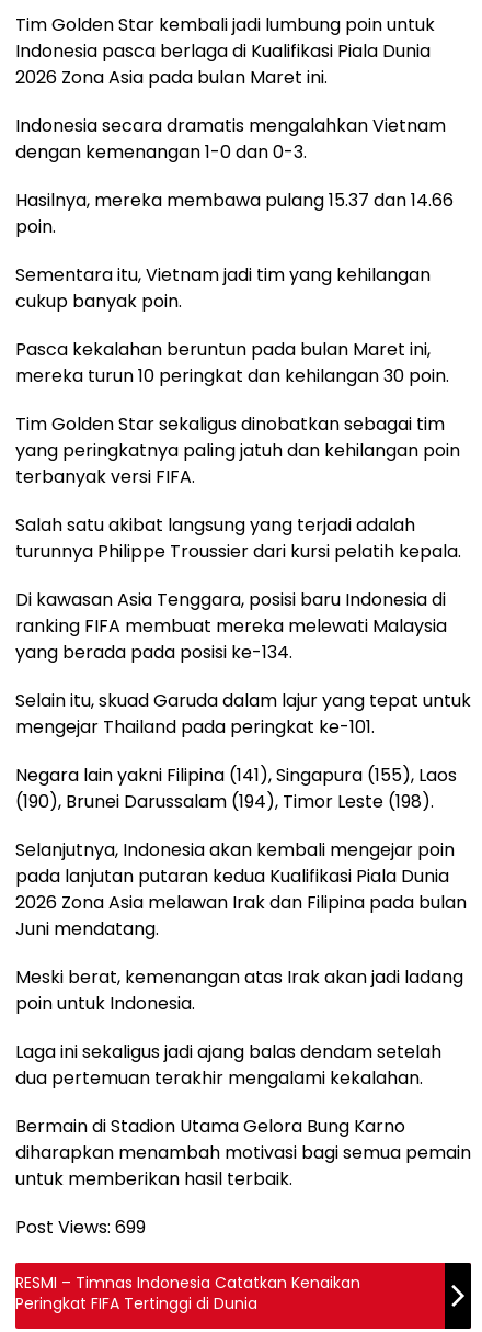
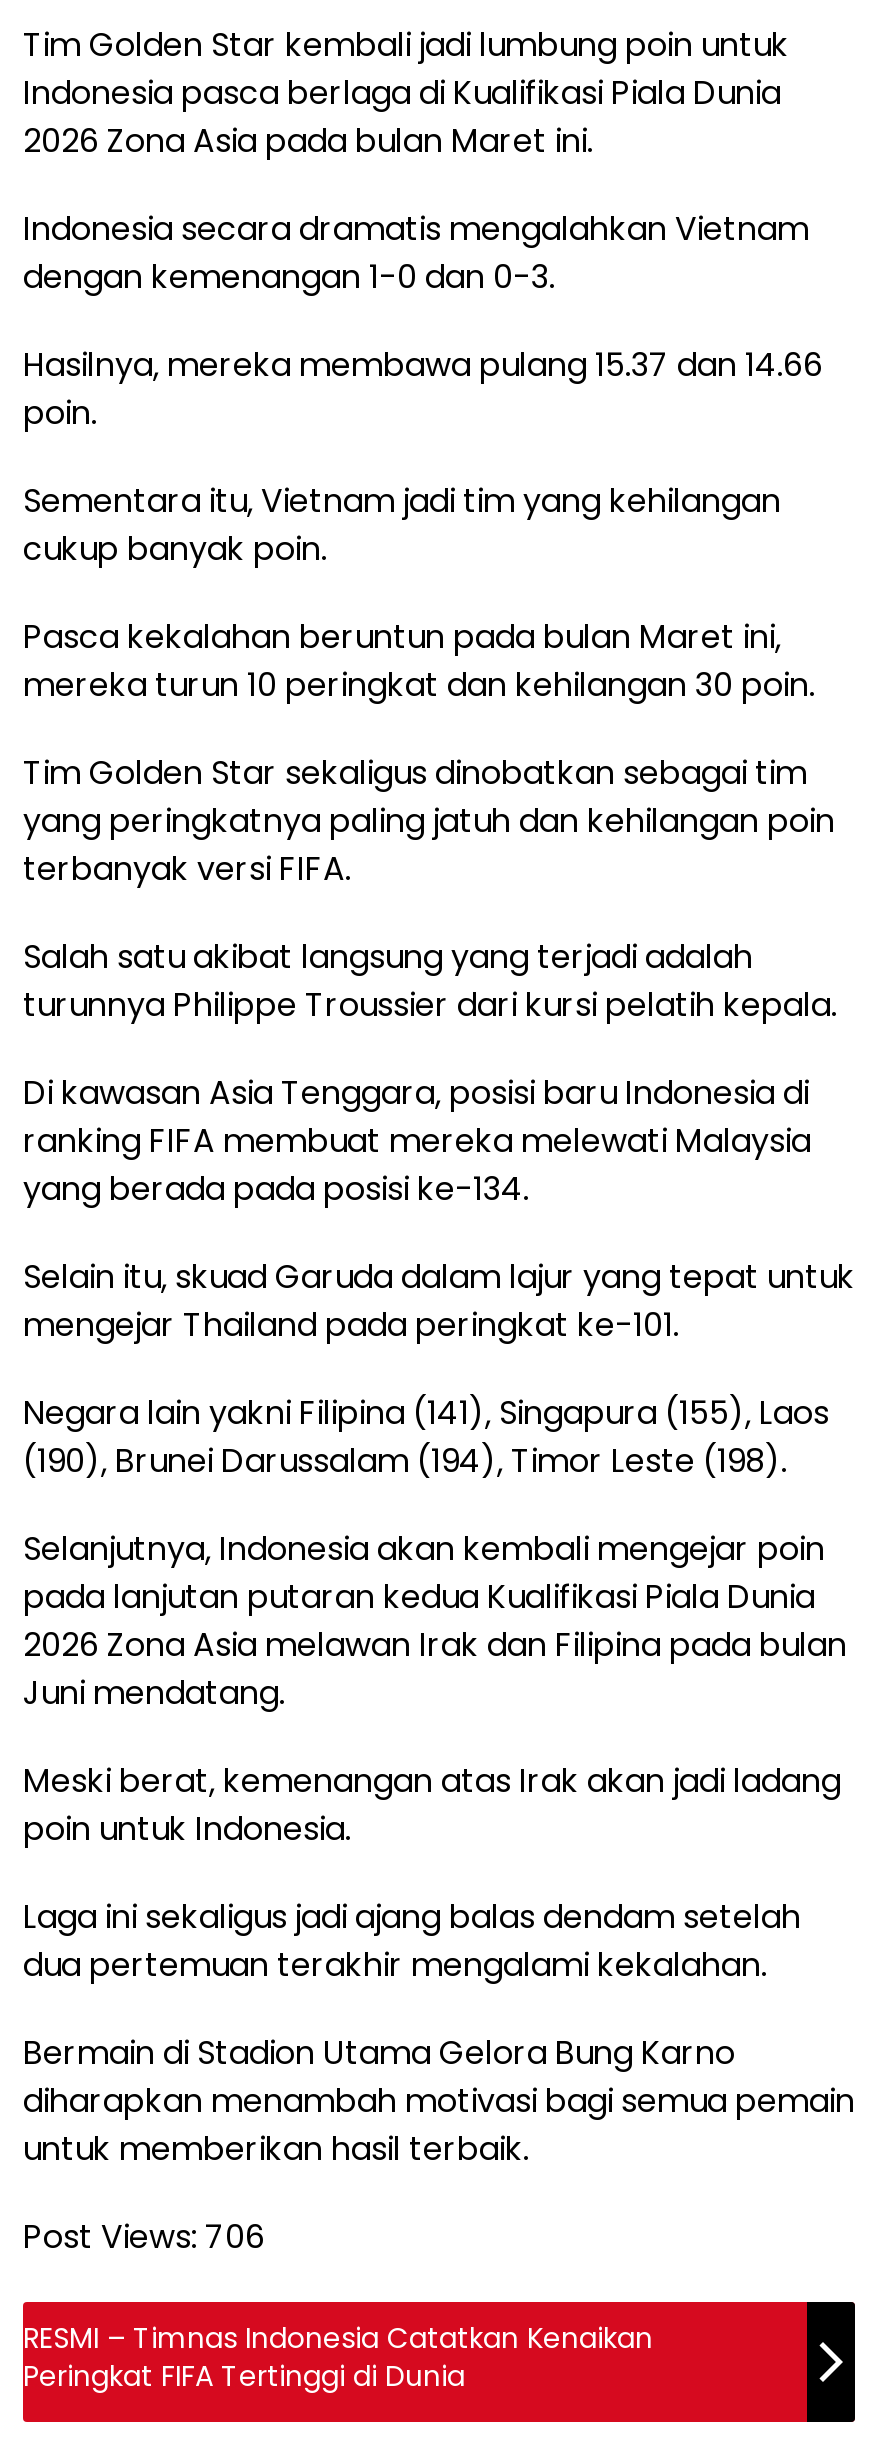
[15,1215,146,1240] Post Views: 699 -> [23,2215,265,2261] Post Views: 706

